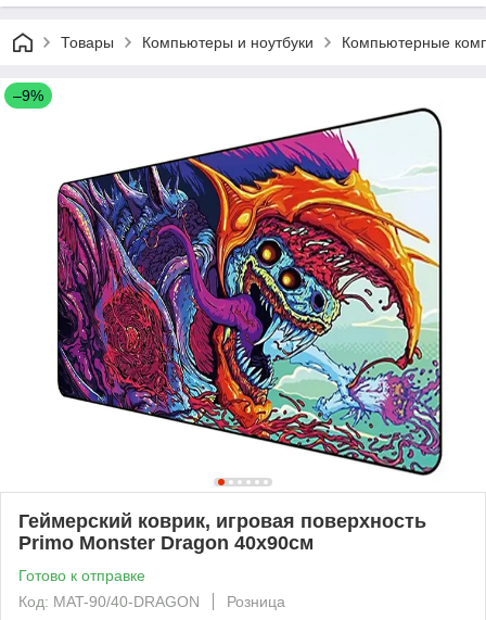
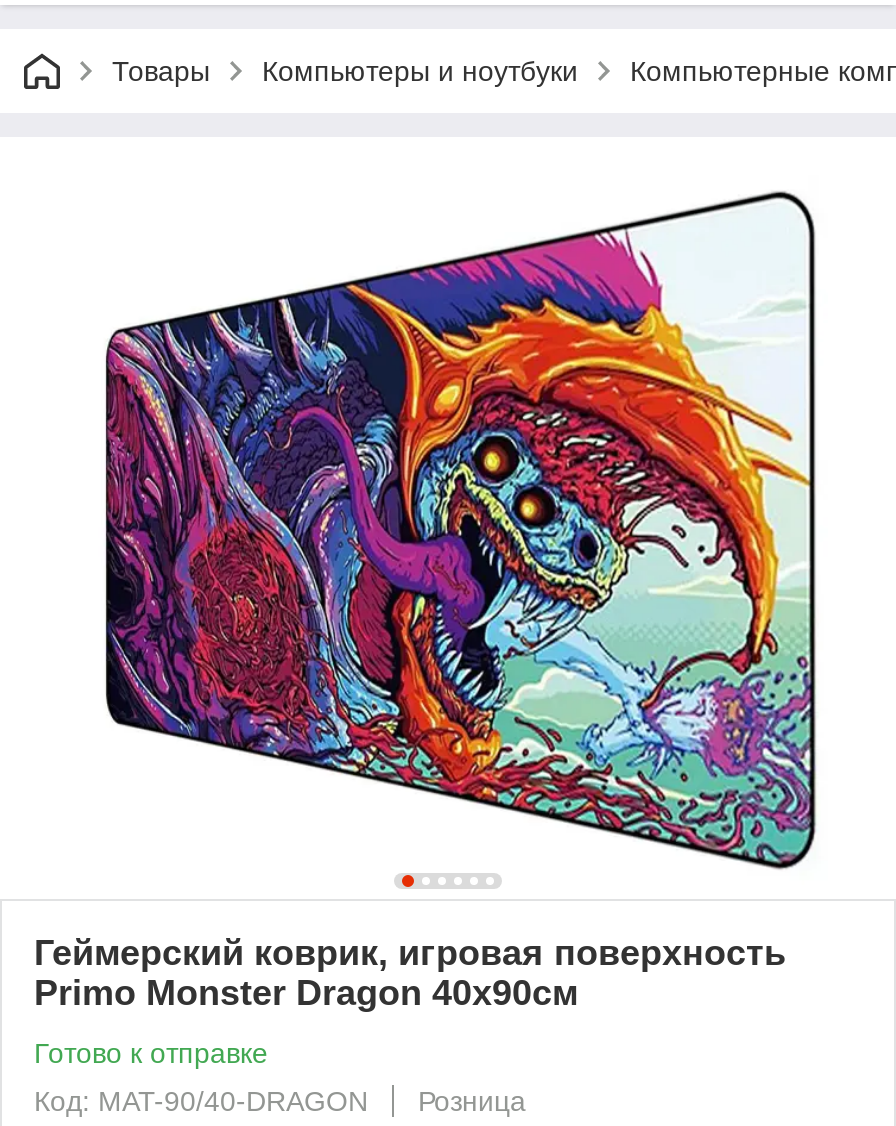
[13,87,43,104] –9% -> none

